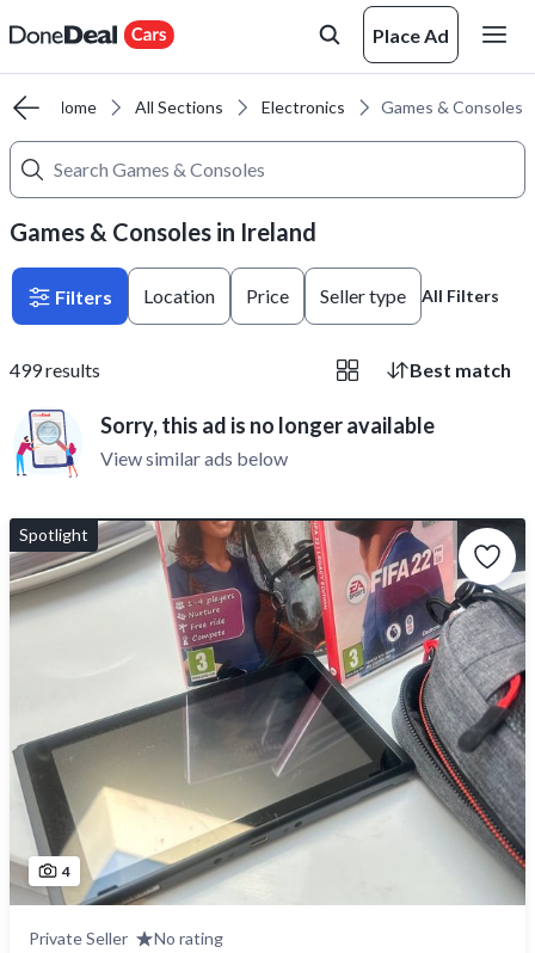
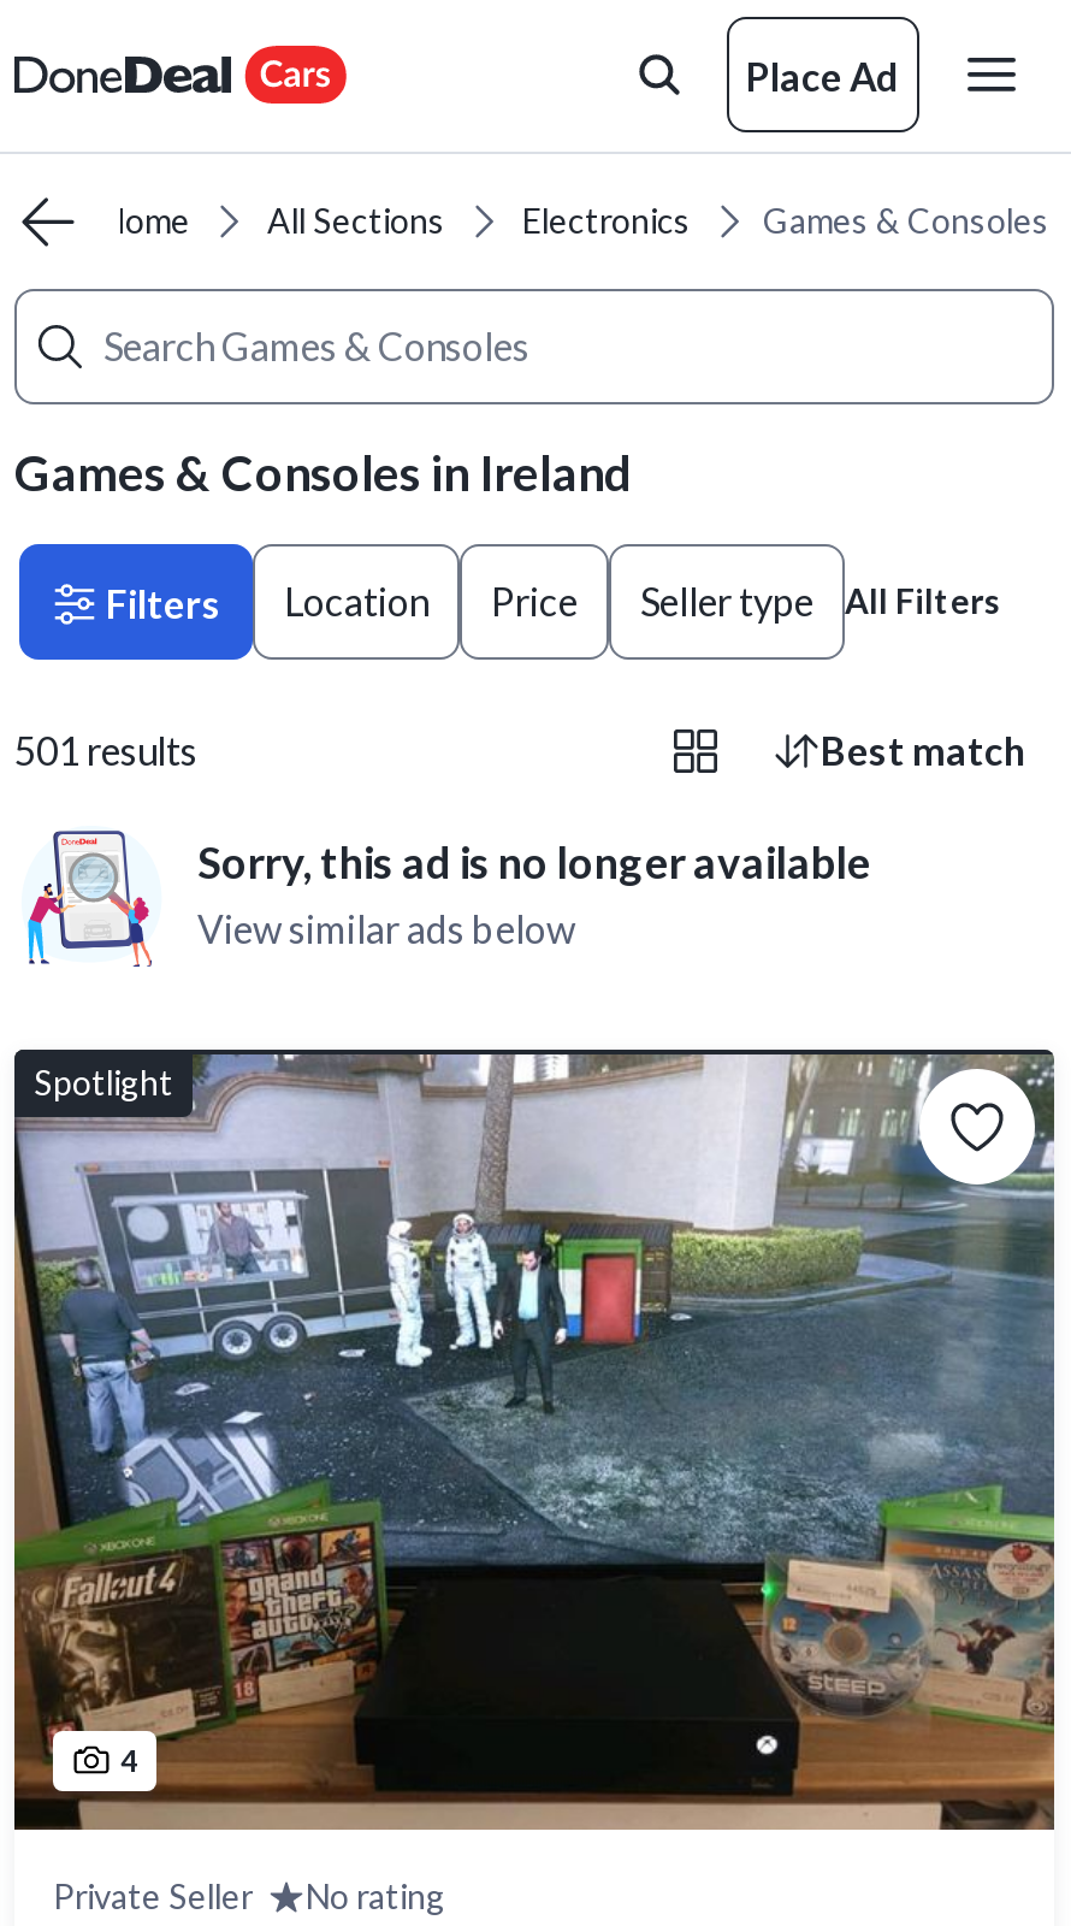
[10,358,100,381] 499 results -> [14,727,197,773] 501 results
[8,519,527,906] [image] -> [12,1052,1057,1832] [image]

